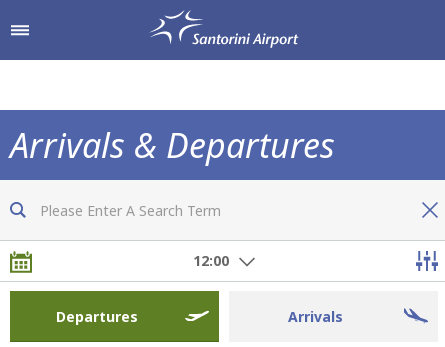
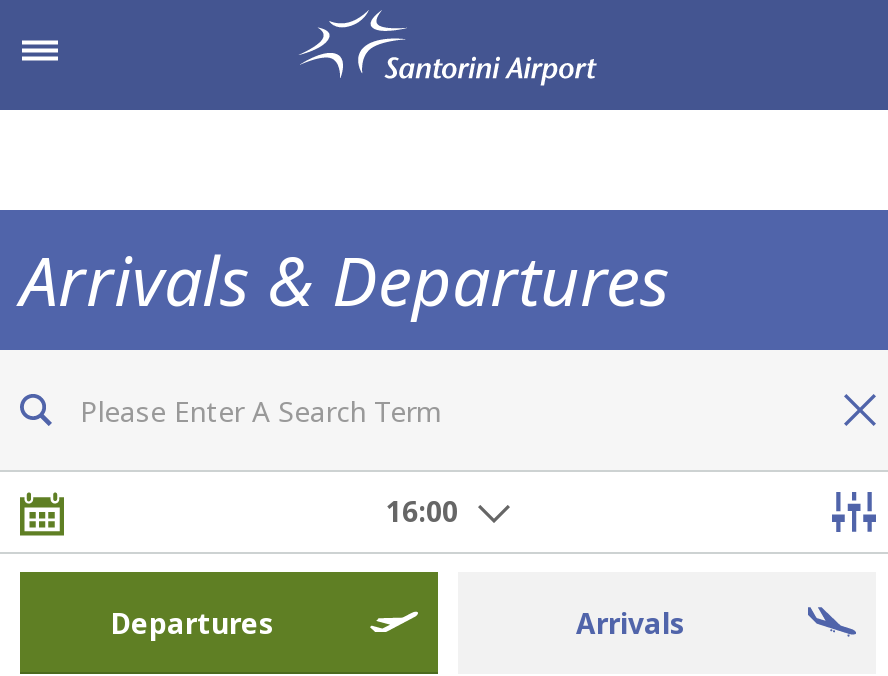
[193,251,229,270] 12:00 -> [386,492,458,530] 16:00

